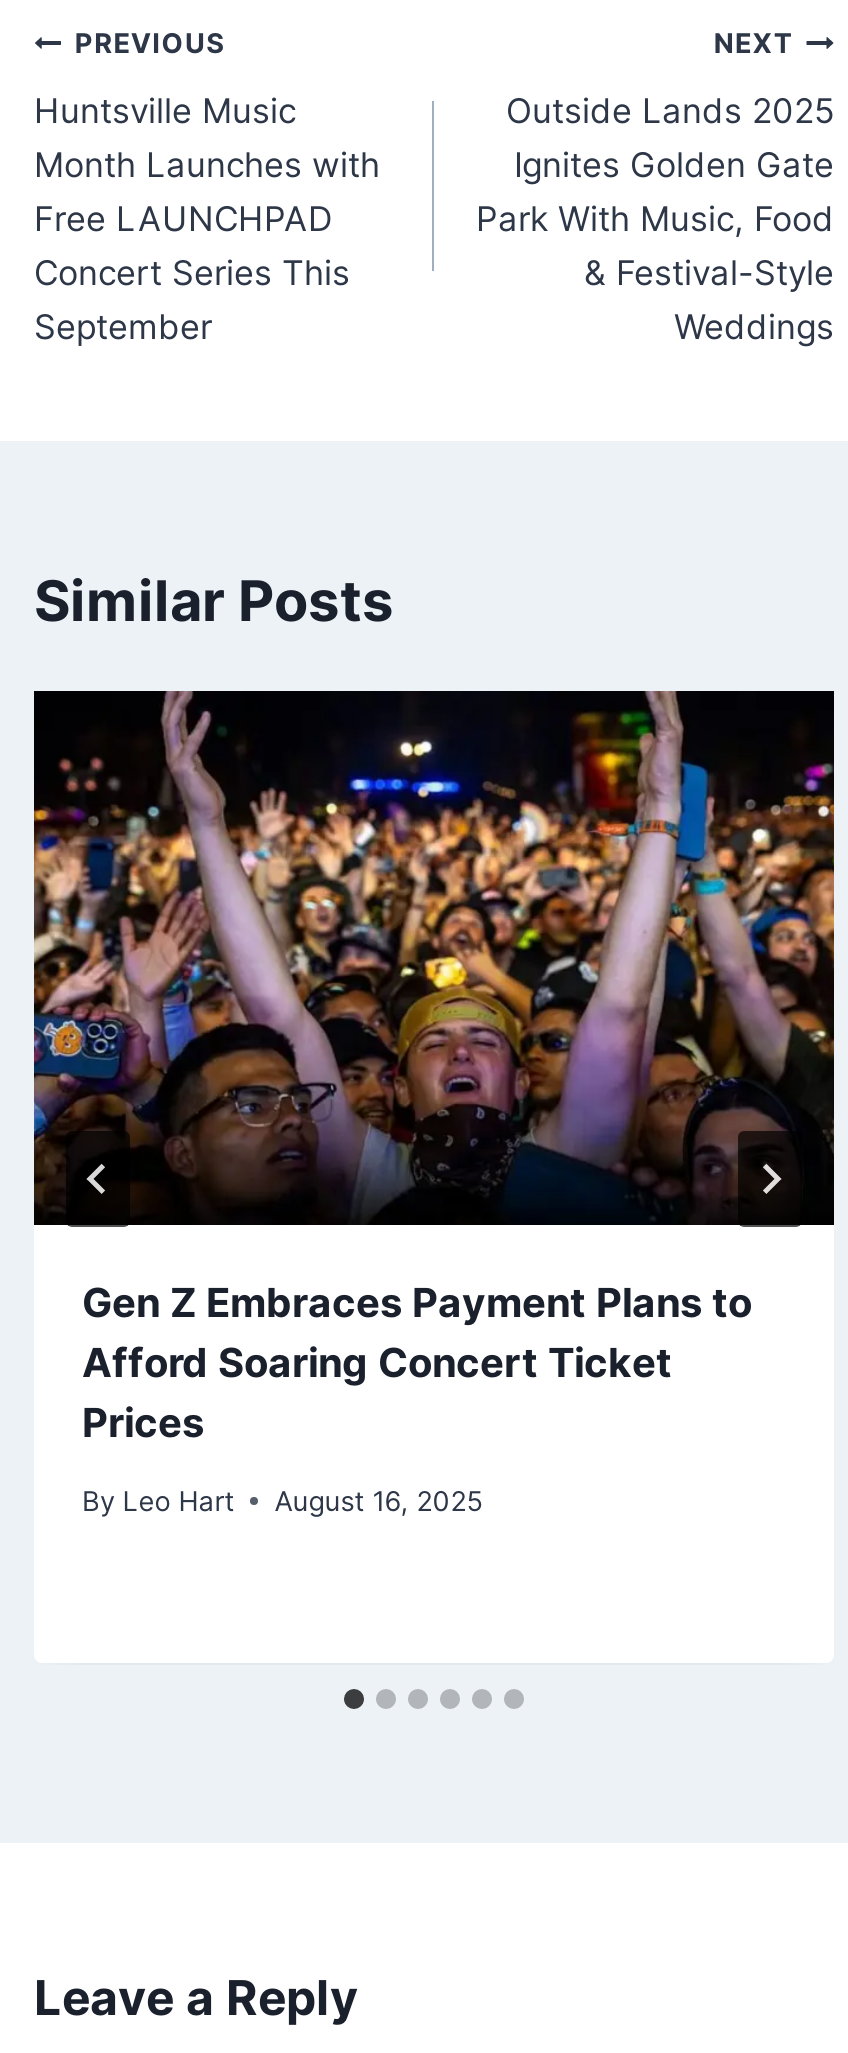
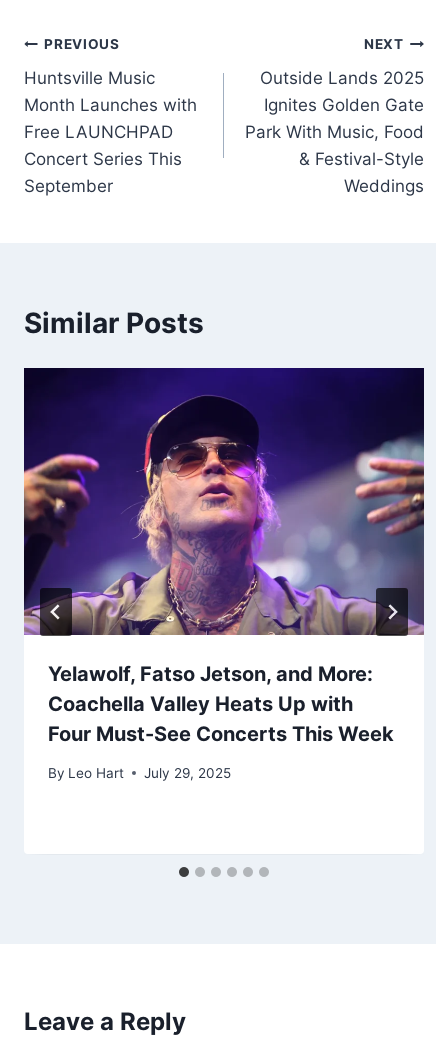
[32,689,836,1447] [image] | Gen Z Embraces Payment Plans to | Afford Soaring Concert Ticket | Prices -> [23,367,425,746] [image] | Yelawolf, Fatso Jetson, and More: | Coachella Valley Heats Up with | Four Must-See Concerts This Week
[82,1484,482,1516] By Leo Hart August 16, 2025 -> [48,765,231,781] By Leo Hart July 29, 2025

